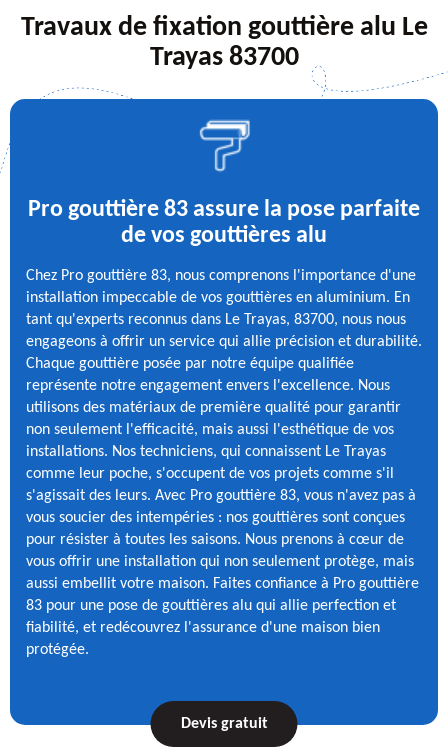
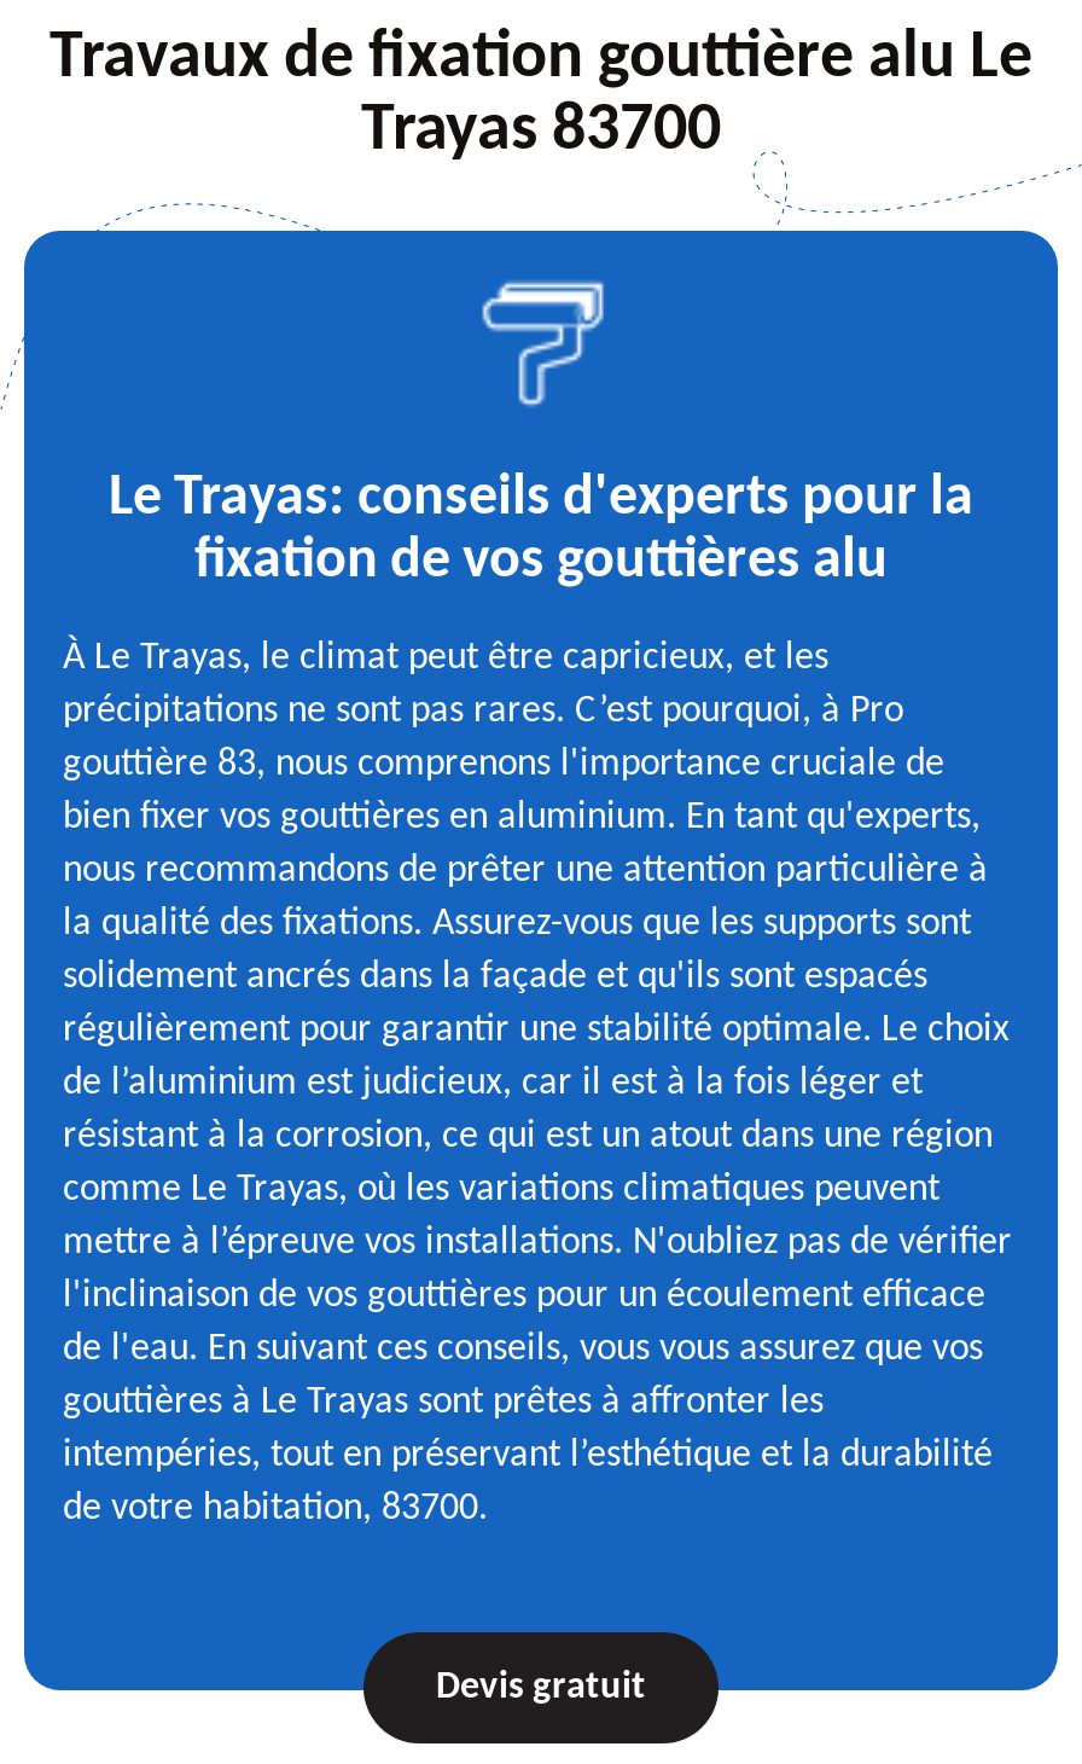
[28,198,420,248] Pro gouttière 83 assure la pose parfaite | de vos gouttières alu -> [109,470,973,591] Le Trayas: conseils d'experts pour la | fixation de vos gouttières alu
[26,268,422,658] Chez Pro gouttière 83, nous comprenons l'importance d'une | installation impeccable de vos gouttières en aluminium. En | tant qu'experts reconnus dans Le Trayas, 83700, nous nous | engageons à offrir un service qui allie précision et durabilité. | Chaque gouttière posée par notre équipe qualifiée | représente notre engagement envers l'excellence. Nous | utilisons des matériaux de première qualité pour garantir | non seulement l'efficacité, mais aussi l'esthétique de vos | installations. Nos techniciens, qui connaissent Le Trayas | comme leur poche, s'occupent de vos projets comme s'il | s'agissait des leurs. Avec Pro gouttière 83, vous n'avez pas à | vous soucier des intempéries : nos gouttières sont conçues | pour résister à toutes les saisons. Nous prenons à cœur de | vous offrir une installation qui non seulement protège, mais | aussi embellit votre maison. Faites confiance à Pro gouttière | 83 pour une pose de gouttières alu qui allie perfection et | fiabilité, et redécouvrez l'assurance d'une maison bien | protégée. -> [63,639,1012,1528] À Le Trayas, le climat peut être capricieux, et les | précipitations ne sont pas rares. C’est pourquoi, à Pro | gouttière 83, nous comprenons l'importance cruciale de | bien fixer vos gouttières en aluminium. En tant qu'experts, | nous recommandons de prêter une attention particulière à | la qualité des fixations. Assurez-vous que les supports sont | solidement ancrés dans la façade et qu'ils sont espacés | régulièrement pour garantir une stabilité optimale. Le choix | de l’aluminium est judicieux, car il est à la fois léger et | résistant à la corrosion, ce qui est un atout dans une région | comme Le Trayas, où les variations climatiques peuvent | mettre à l’épreuve vos installations. N'oubliez pas de vérifier | l'inclinaison de vos gouttières pour un écoulement efficace | de l'eau. En suivant ces conseils, vous vous assurez que vos | gouttières à Le Trayas sont prêtes à affronter les | intempéries, tout en préservant l’esthétique et la durabilité | de votre habitation, 83700.

